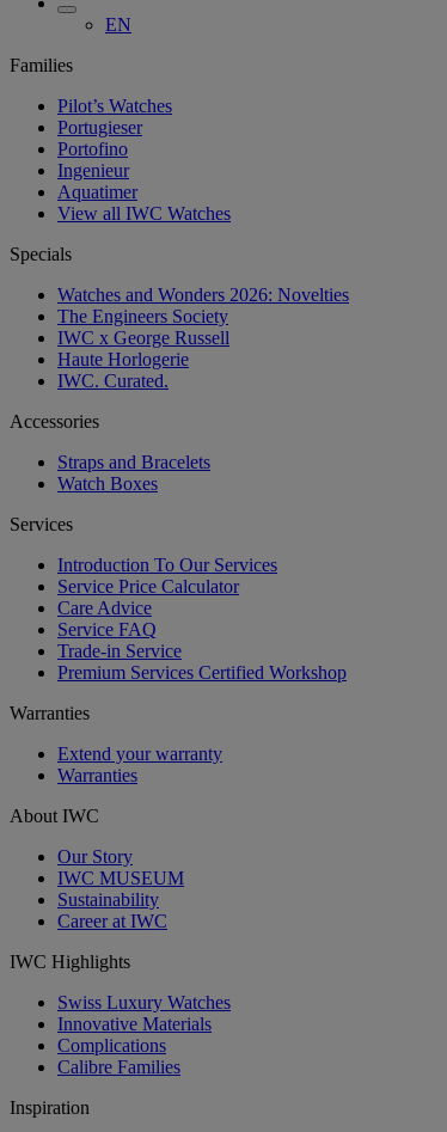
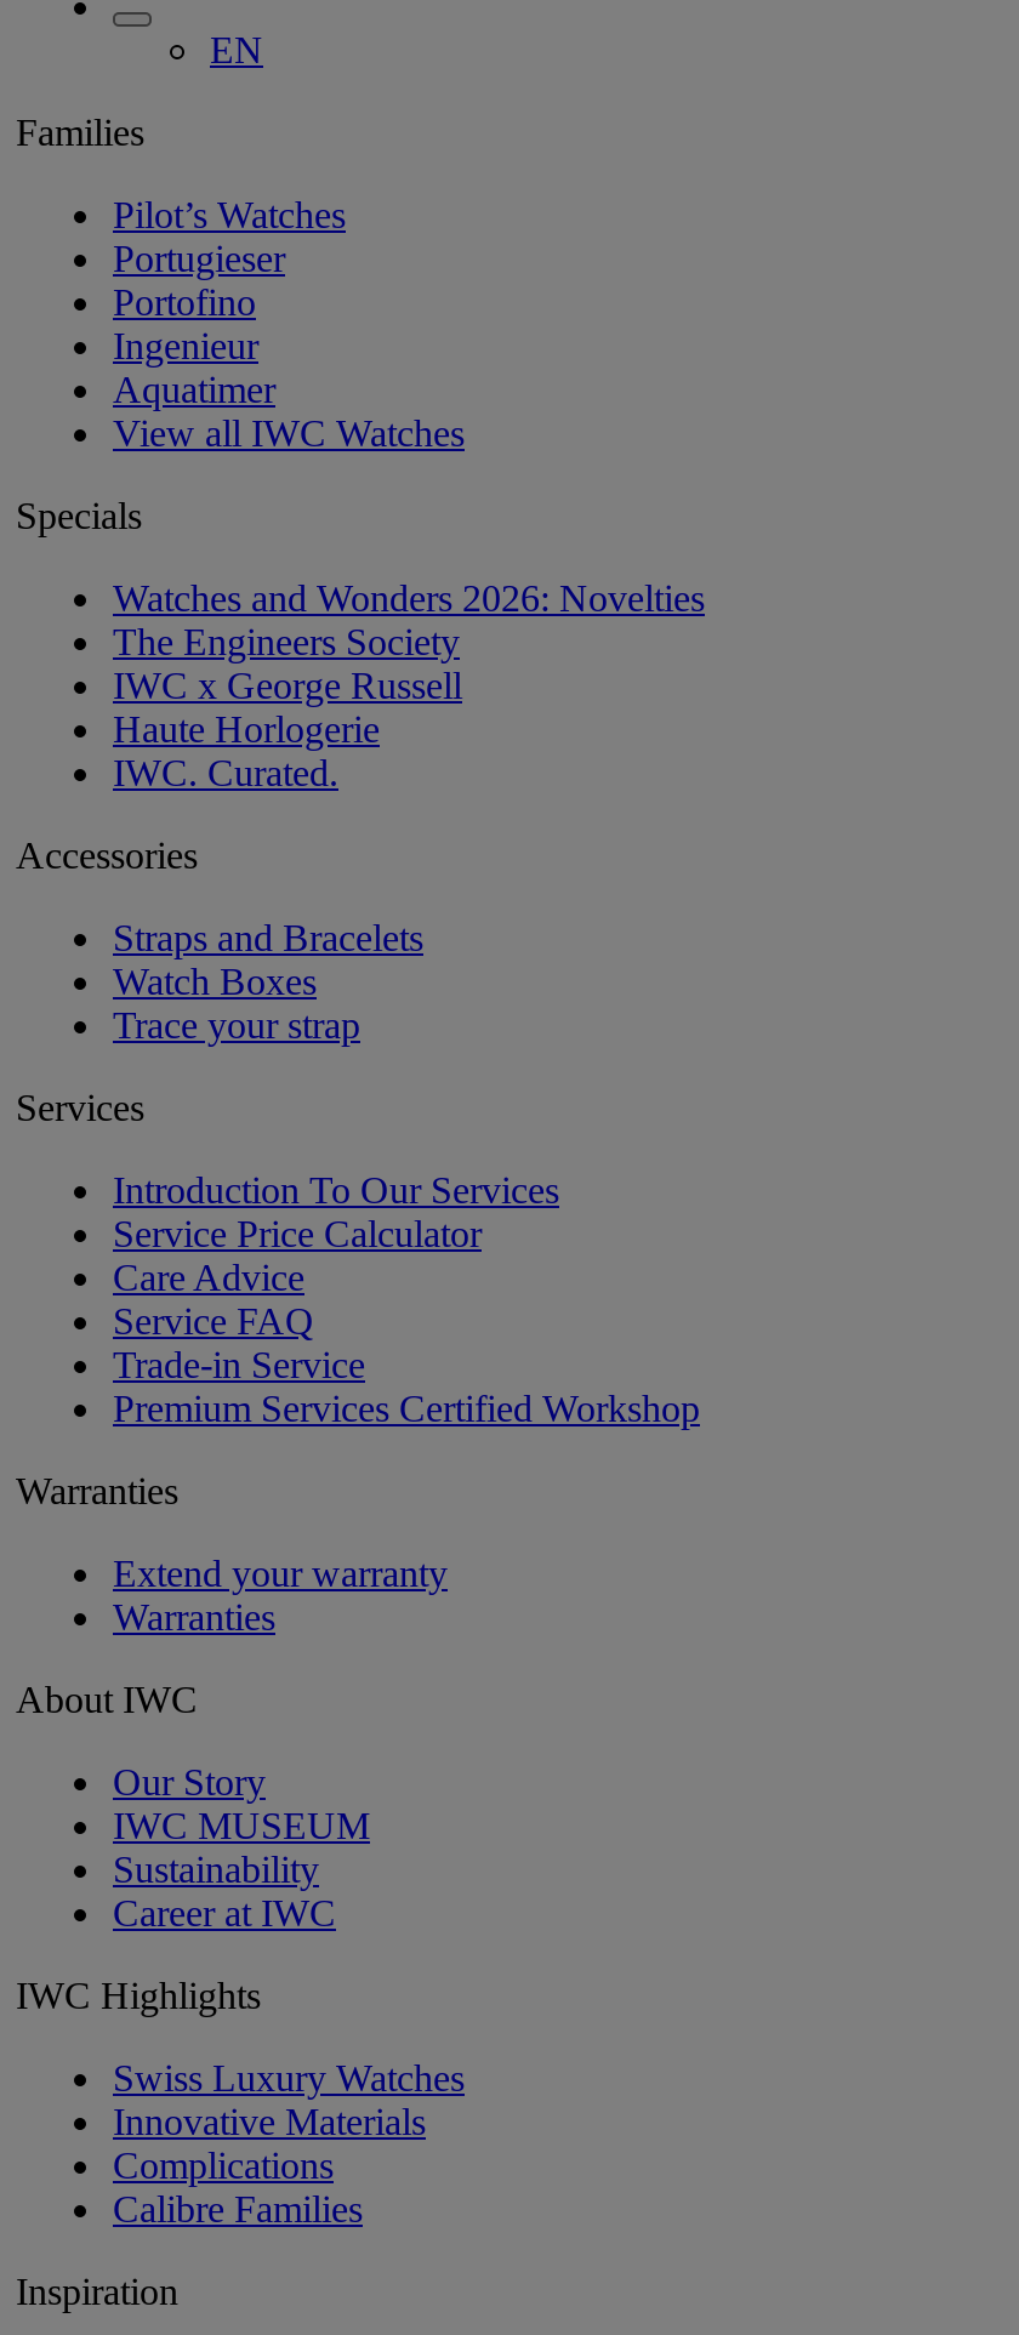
none -> [113,1005,360,1046] Trace your strap

